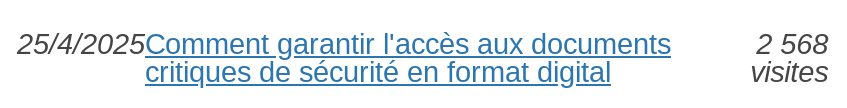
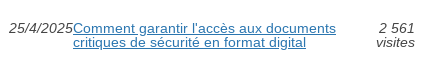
[756,29,828,61] 2 568 -> [379,20,415,36] 2 561

